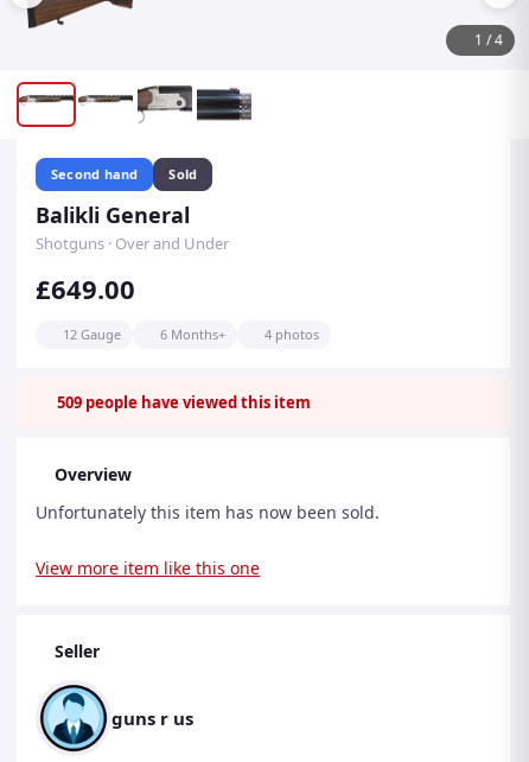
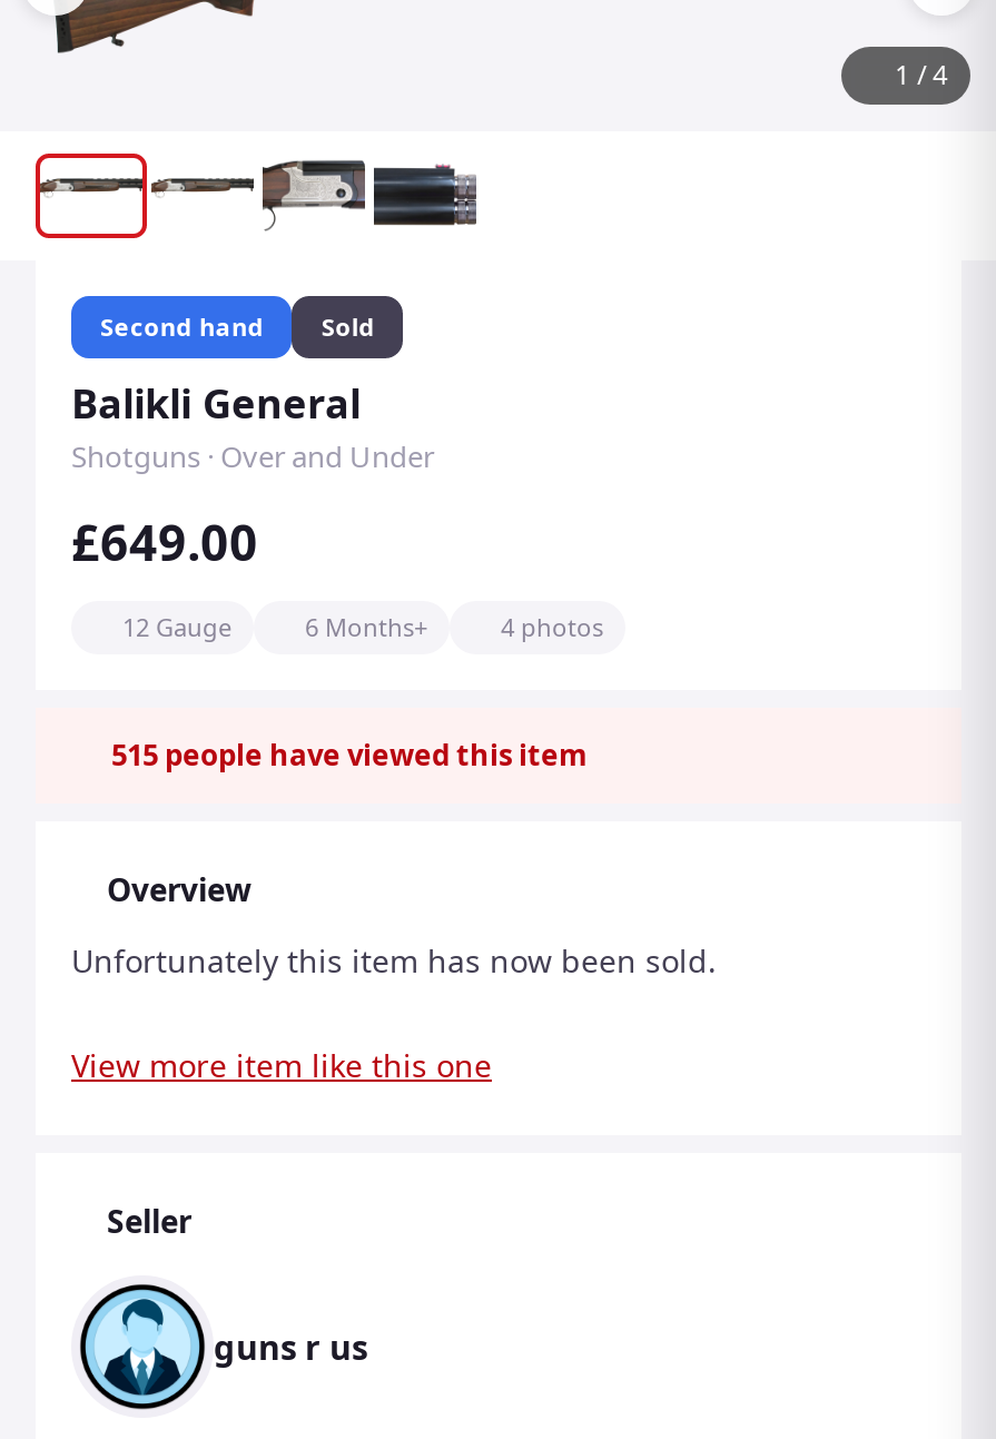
[57,392,311,414] 509 people have viewed this item -> [111,735,588,775] 515 people have viewed this item

